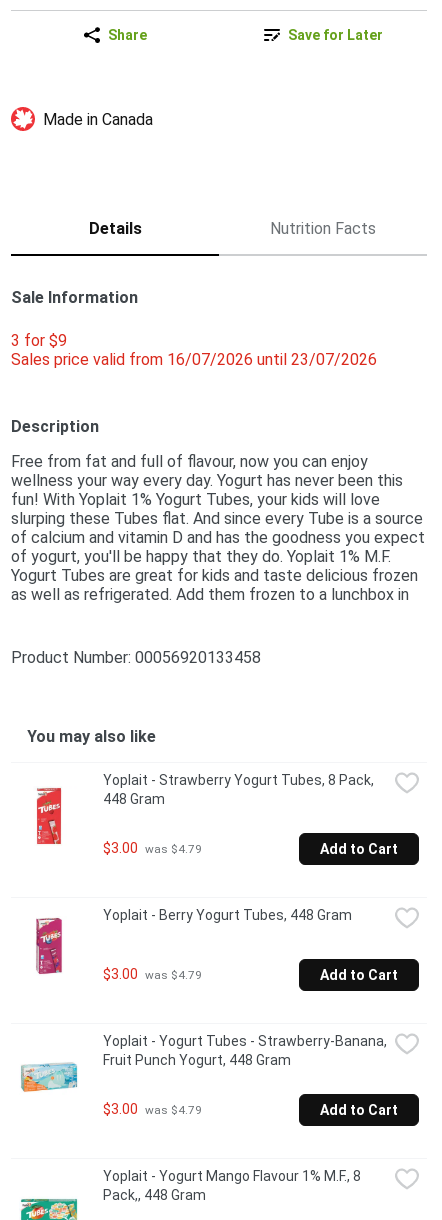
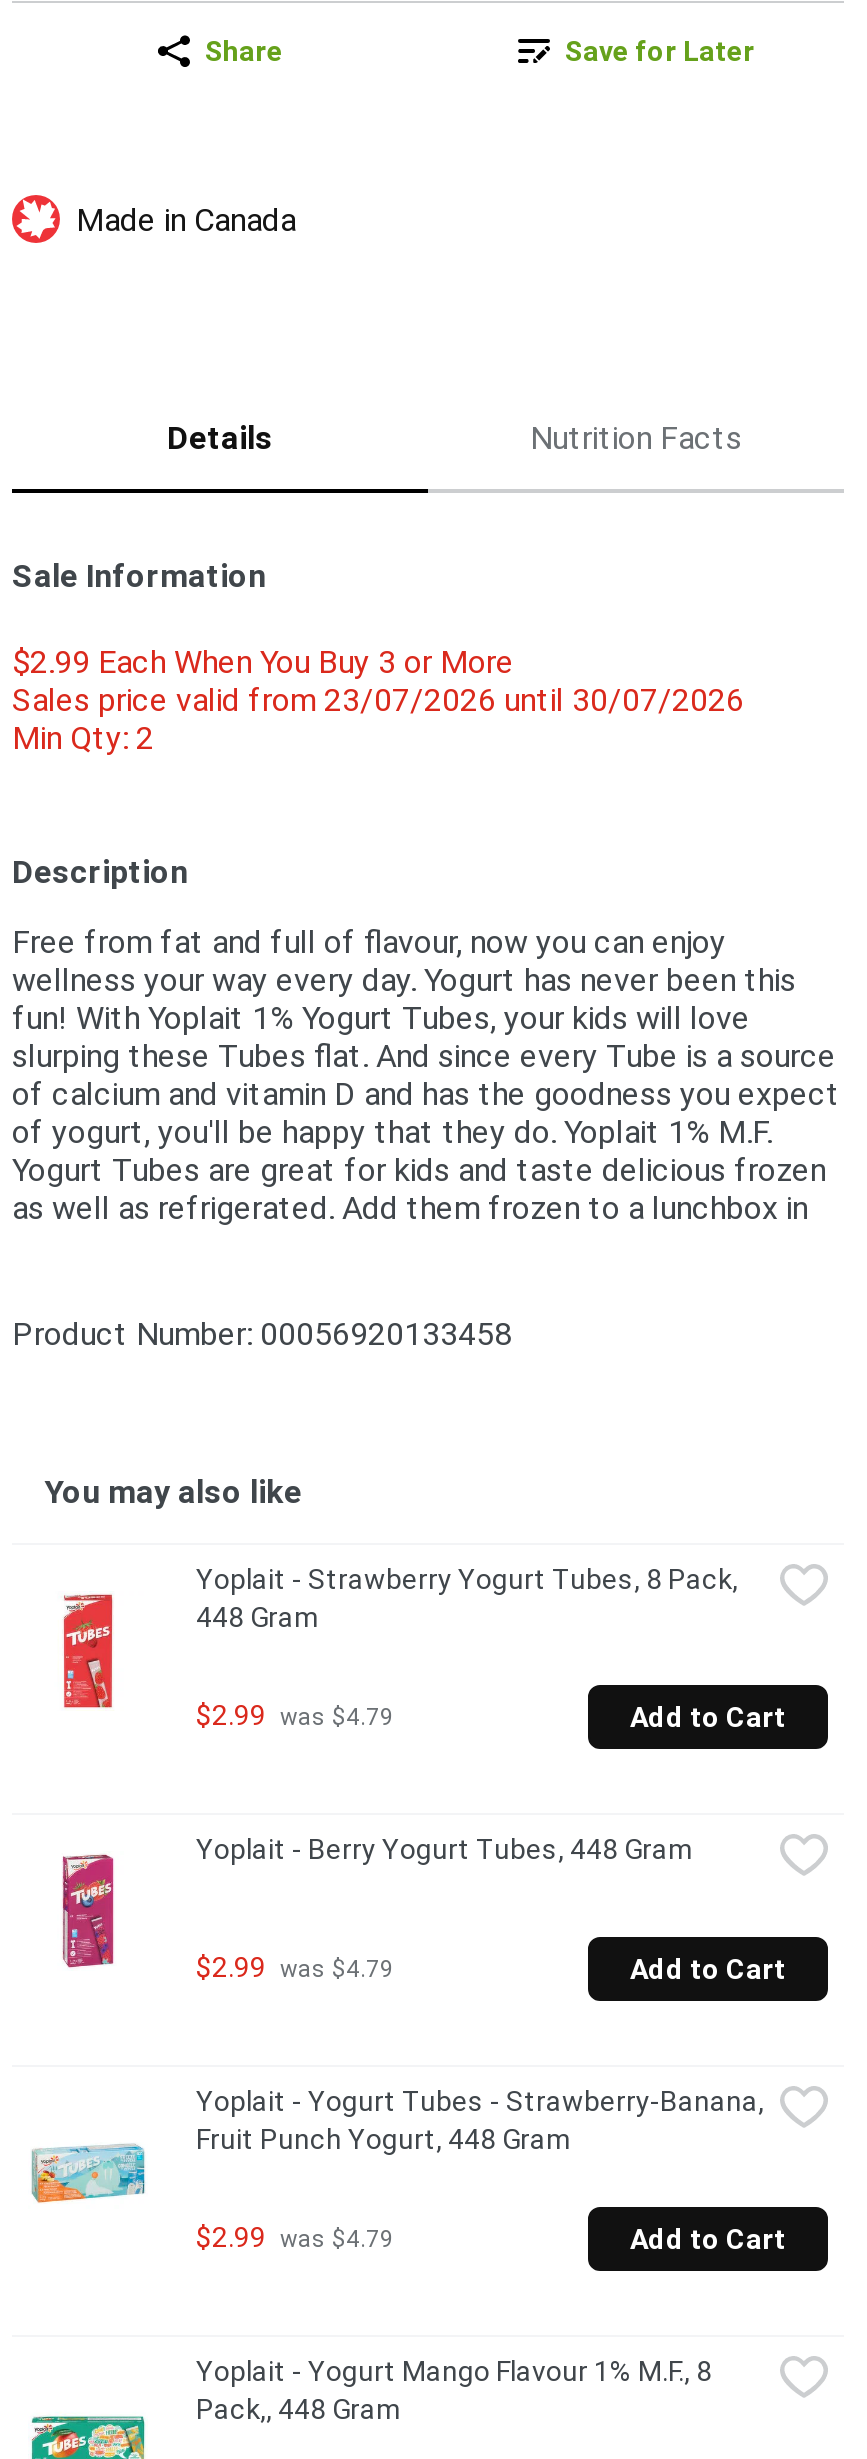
[11,331,377,369] 3 for $9 | Sales price valid from 16/07/2026 until 23/07/2026 -> [12,643,744,757] $2.99 Each When You Buy 3 or More | Sales price valid from 23/07/2026 until 30/07/2026 | Min Qty: 2
[103,840,202,856] $3.00 was $4.79 -> [196,1699,394,1731] $2.99 was $4.79
[103,966,202,982] $3.00 was $4.79 -> [196,1951,394,1983] $2.99 was $4.79
[103,1101,202,1117] $3.00 was $4.79 -> [196,2221,394,2253] $2.99 was $4.79

